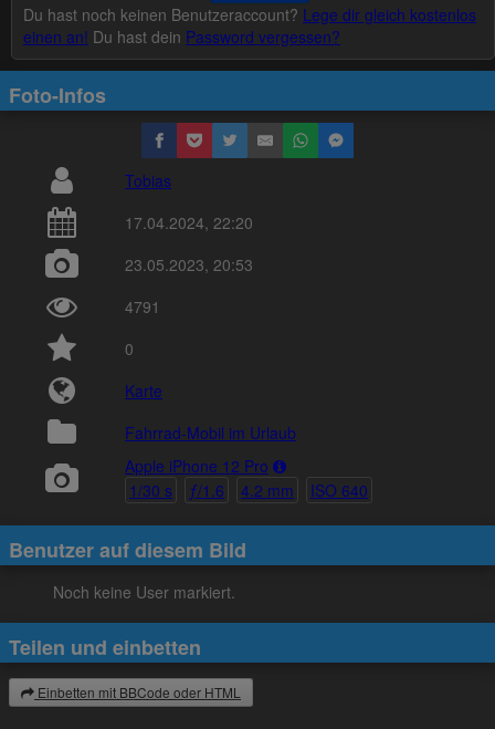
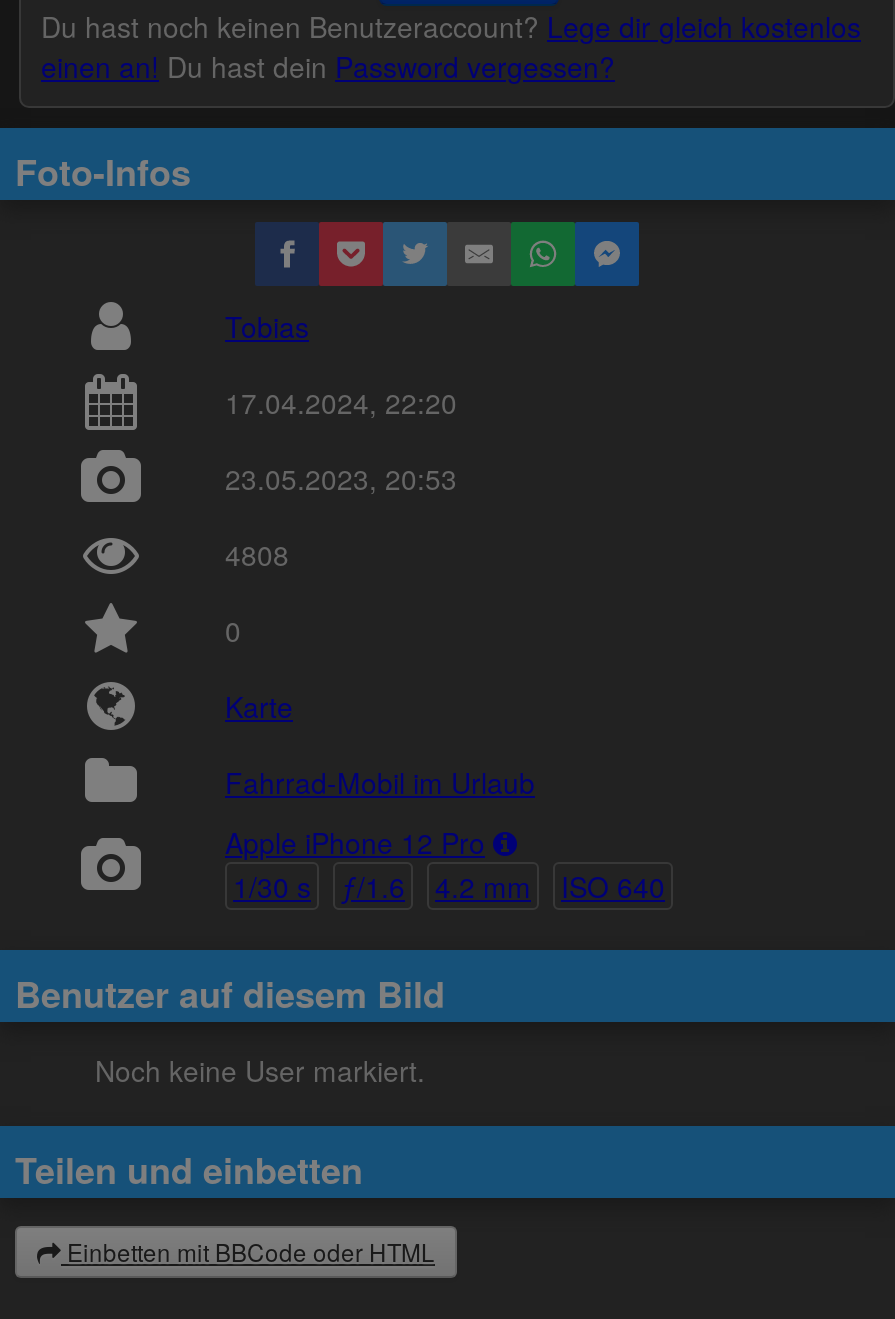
[125,296,160,318] 4791 -> [225,535,289,575] 4808

